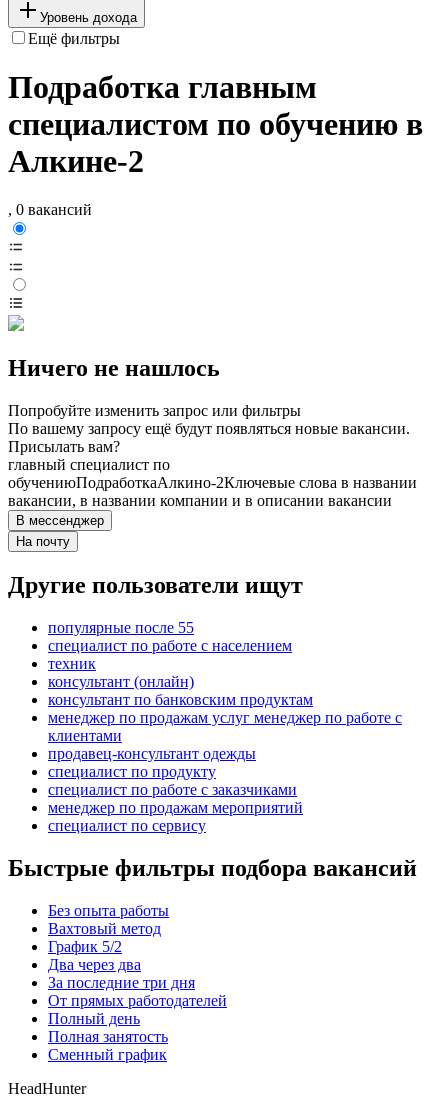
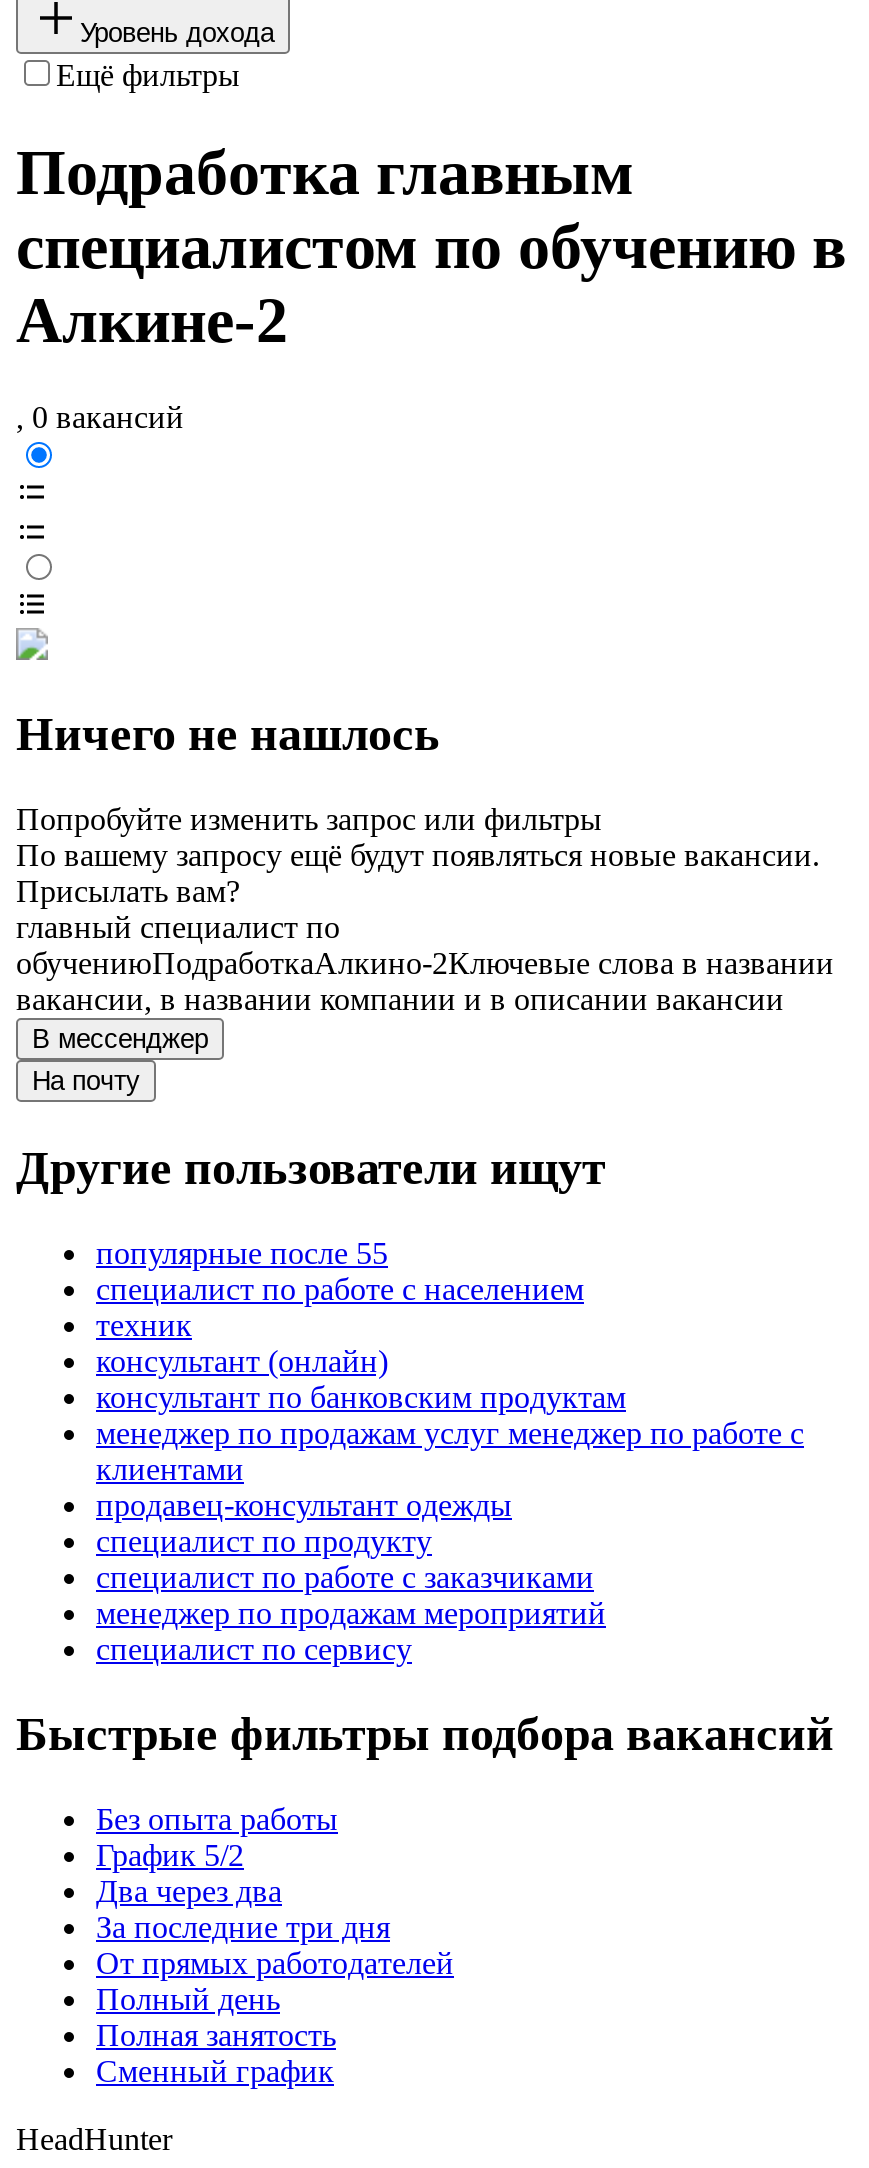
[48,920,161,937] Вахтовый метод -> none

